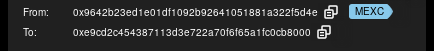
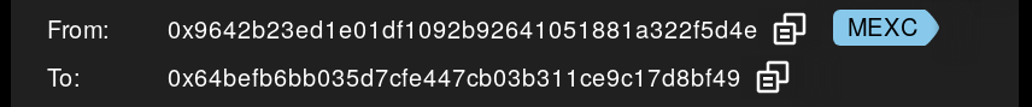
[73,24,311,38] 0xe9cd2c454387113d3e722a70f6f65a1fc0cb8000 -> [168,59,741,93] 0x64befb6bb035d7cfe447cb03b311ce9c17d8bf49

